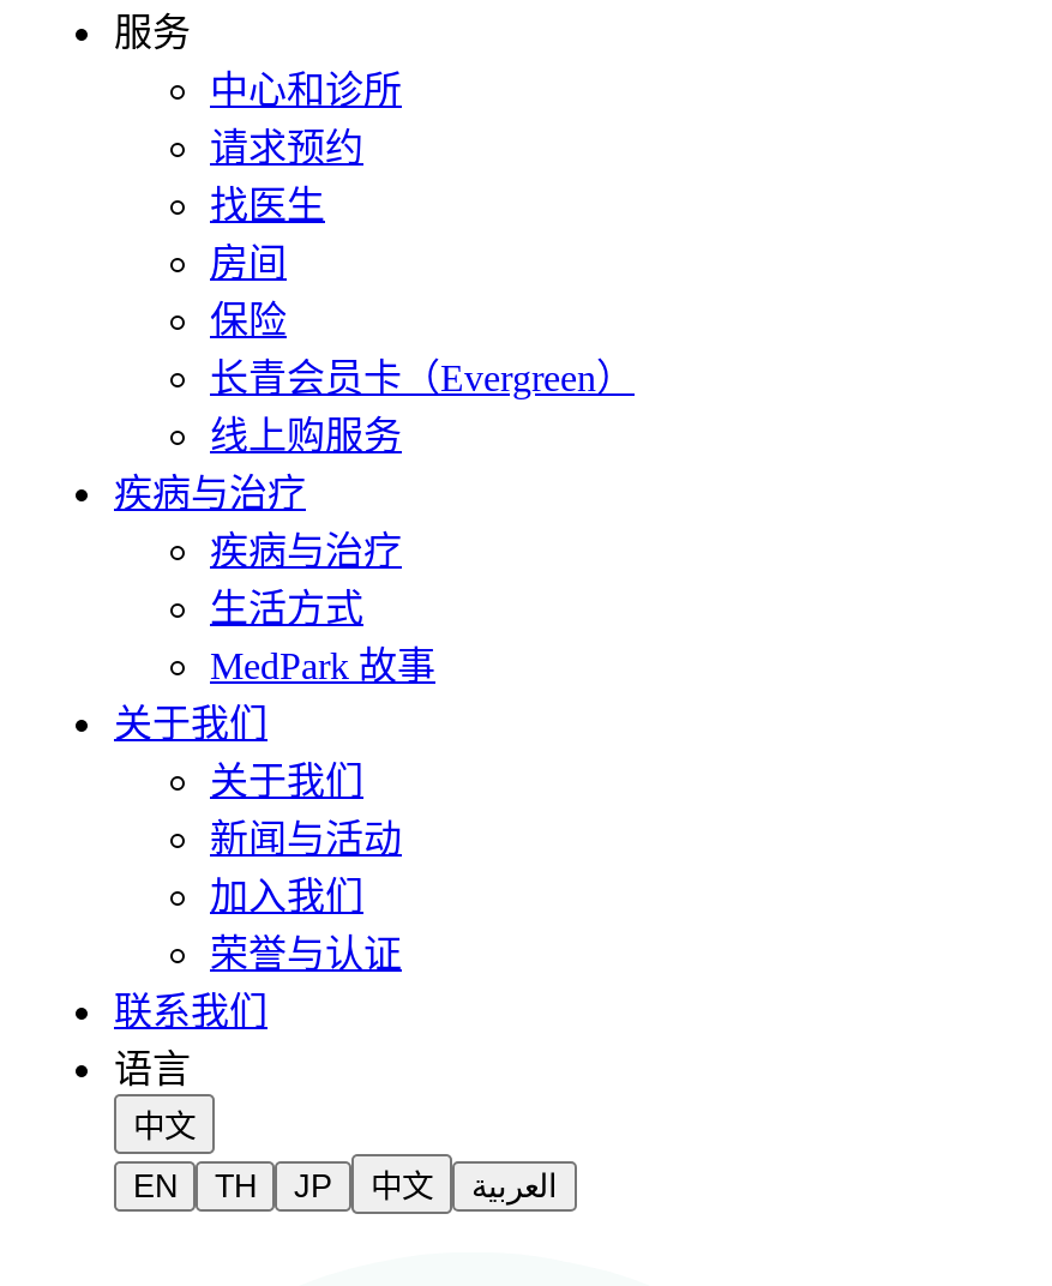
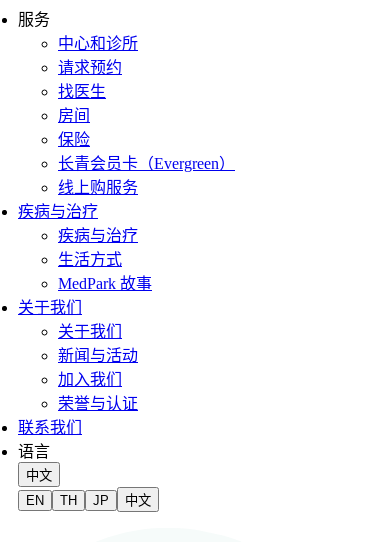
[471,1168,558,1204] العربية -> none

